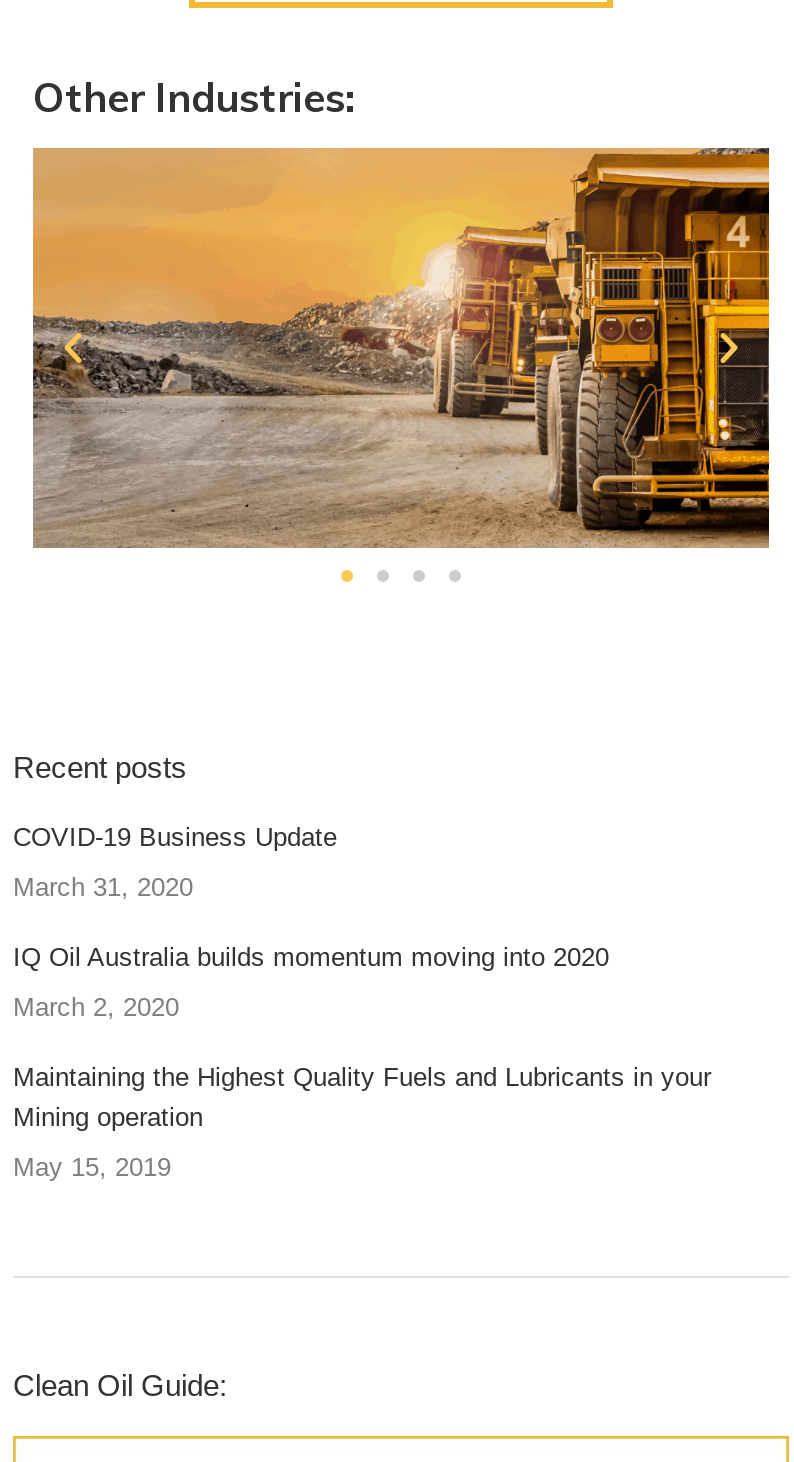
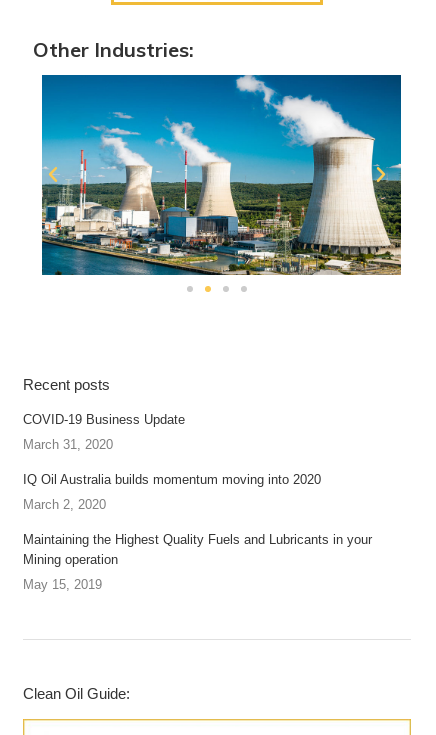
[31,147,771,549] [image] -> [33,74,402,276] [image]

